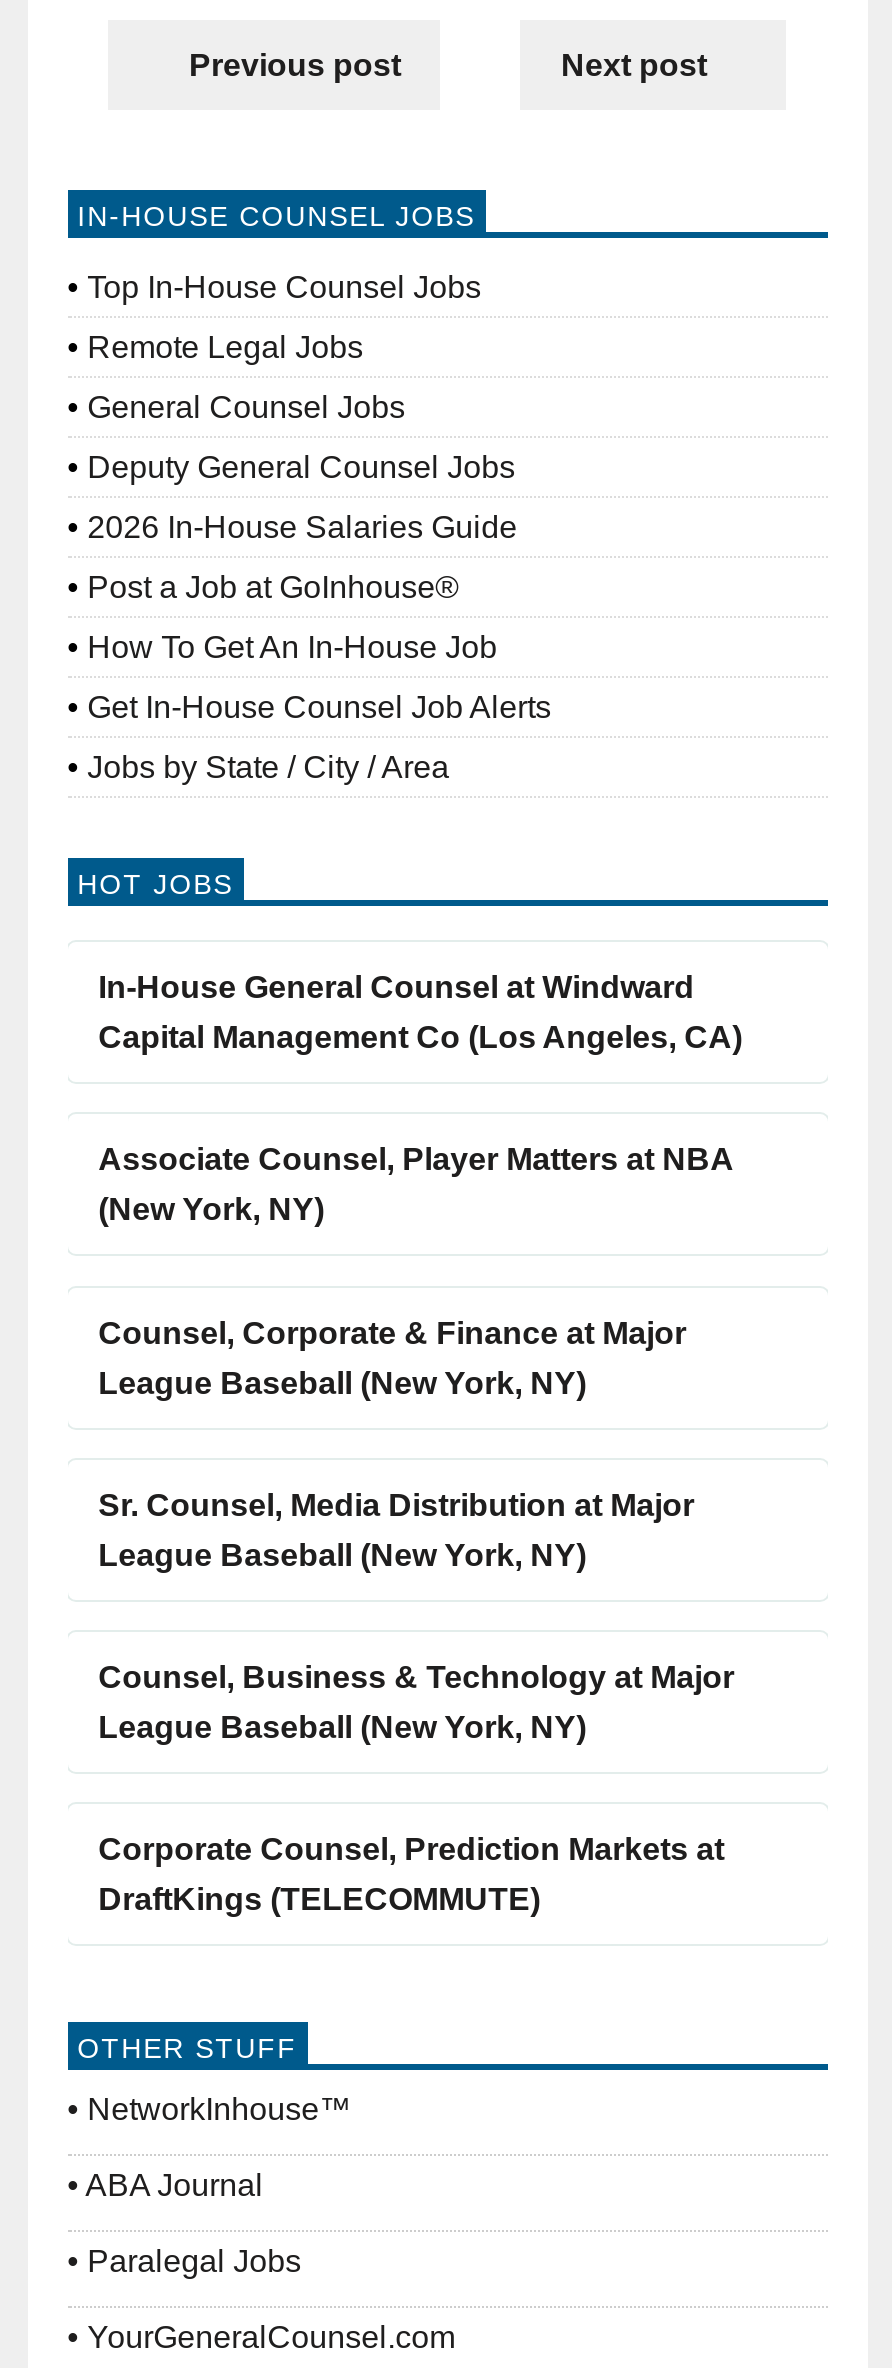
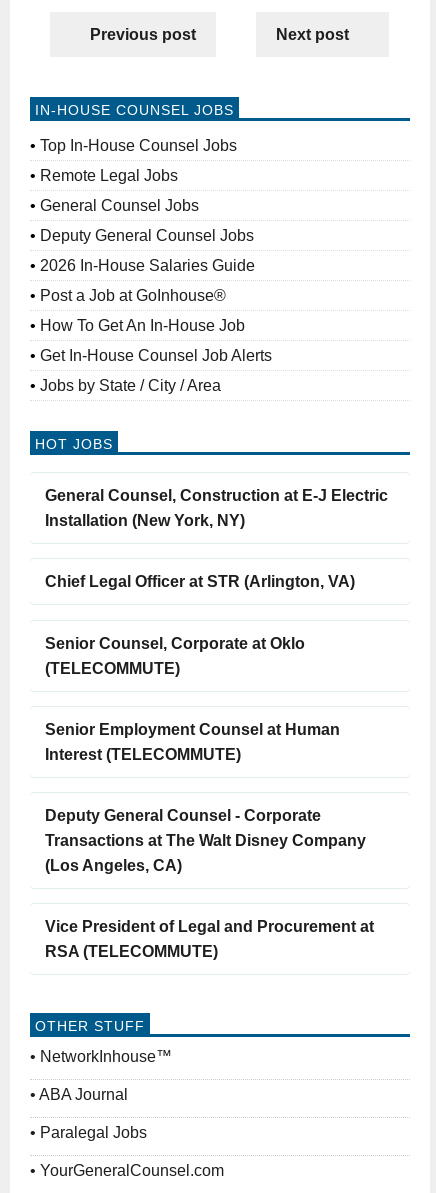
[98,970,694,1004] In-House General Counsel at Windward -> [45,487,388,504] General Counsel, Construction at E-J Electric
[98,1020,742,1054] Capital Management Co (Los Angeles, CA) -> [45,512,245,529] Installation (New York, NY)
[98,1143,732,1177] Associate Counsel, Player Matters at NBA -> [45,573,355,590] Chief Legal Officer at STR (Arlington, VA)
[98,1193,324,1227] (New York, NY) -> [45,635,305,652] Senior Counsel, Corporate at Oklo
[98,1315,686,1349] Counsel, Corporate & Finance at Major -> [45,660,180,677] (TELECOMMUTE)
[98,1365,586,1399] League Baseball (New York, NY) -> [45,721,340,738] Senior Employment Counsel at Human
[98,1488,694,1522] Sr. Counsel, Media Distribution at Major -> [45,746,241,763] Interest (TELECOMMUTE)
[98,1538,586,1572] League Baseball (New York, NY) -> [45,807,321,824] Deputy General Counsel - Corporate
[98,1660,734,1694] Counsel, Business & Technology at Major -> [45,832,366,849] Transactions at The Walt Disney Company
[98,1710,586,1744] League Baseball (New York, NY) -> [45,857,182,874] (Los Angeles, CA)
[98,1833,724,1867] Corporate Counsel, Prediction Markets at -> [45,918,374,935] Vice President of Legal and Procurement at
[98,1883,540,1917] DraftKings (TELECOMMUTE) -> [45,943,218,960] RSA (TELECOMMUTE)

